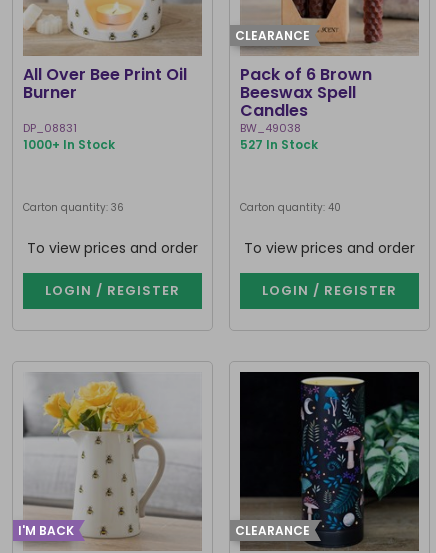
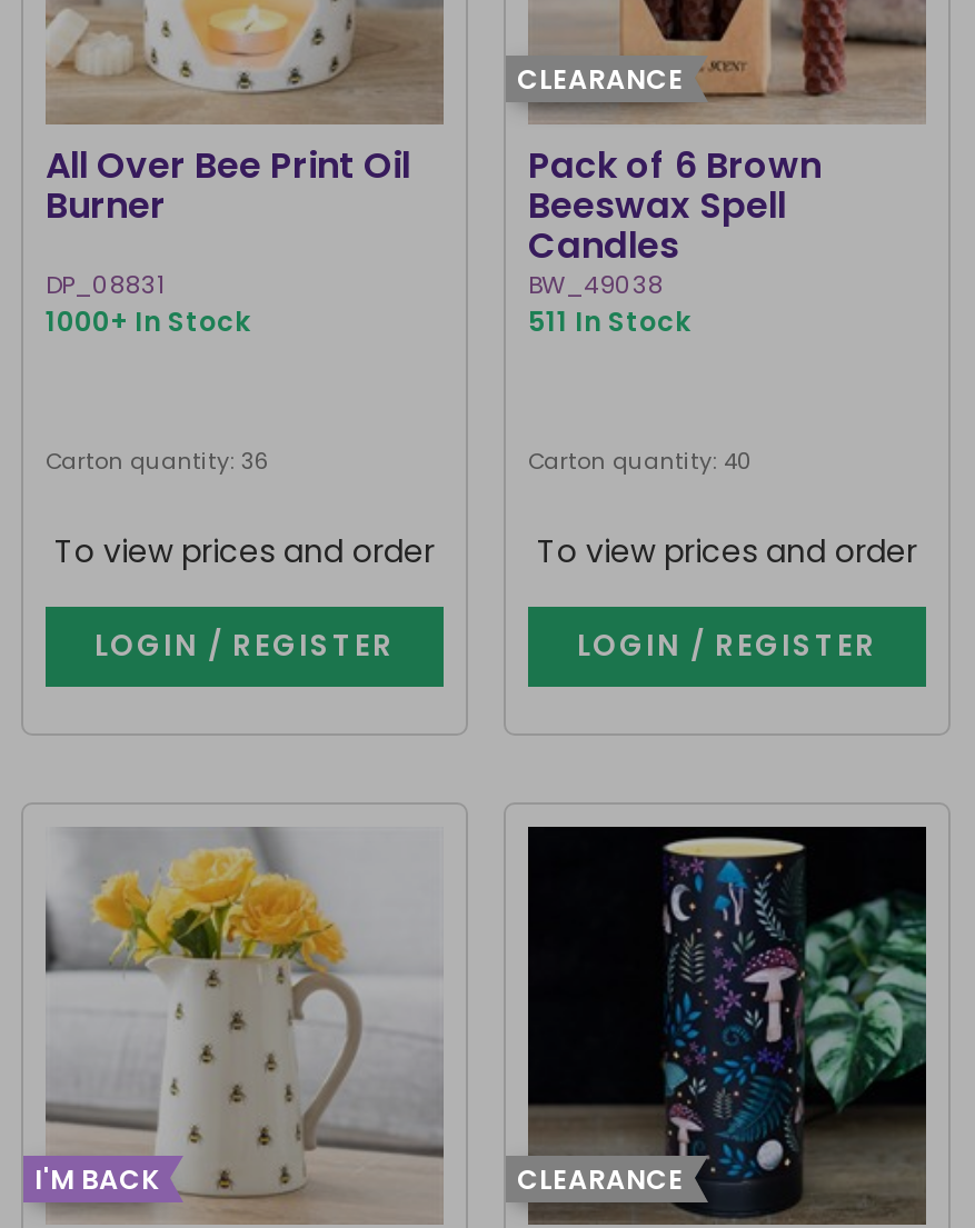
[240,136,318,153] 527 In Stock -> [528,302,690,340] 511 In Stock

